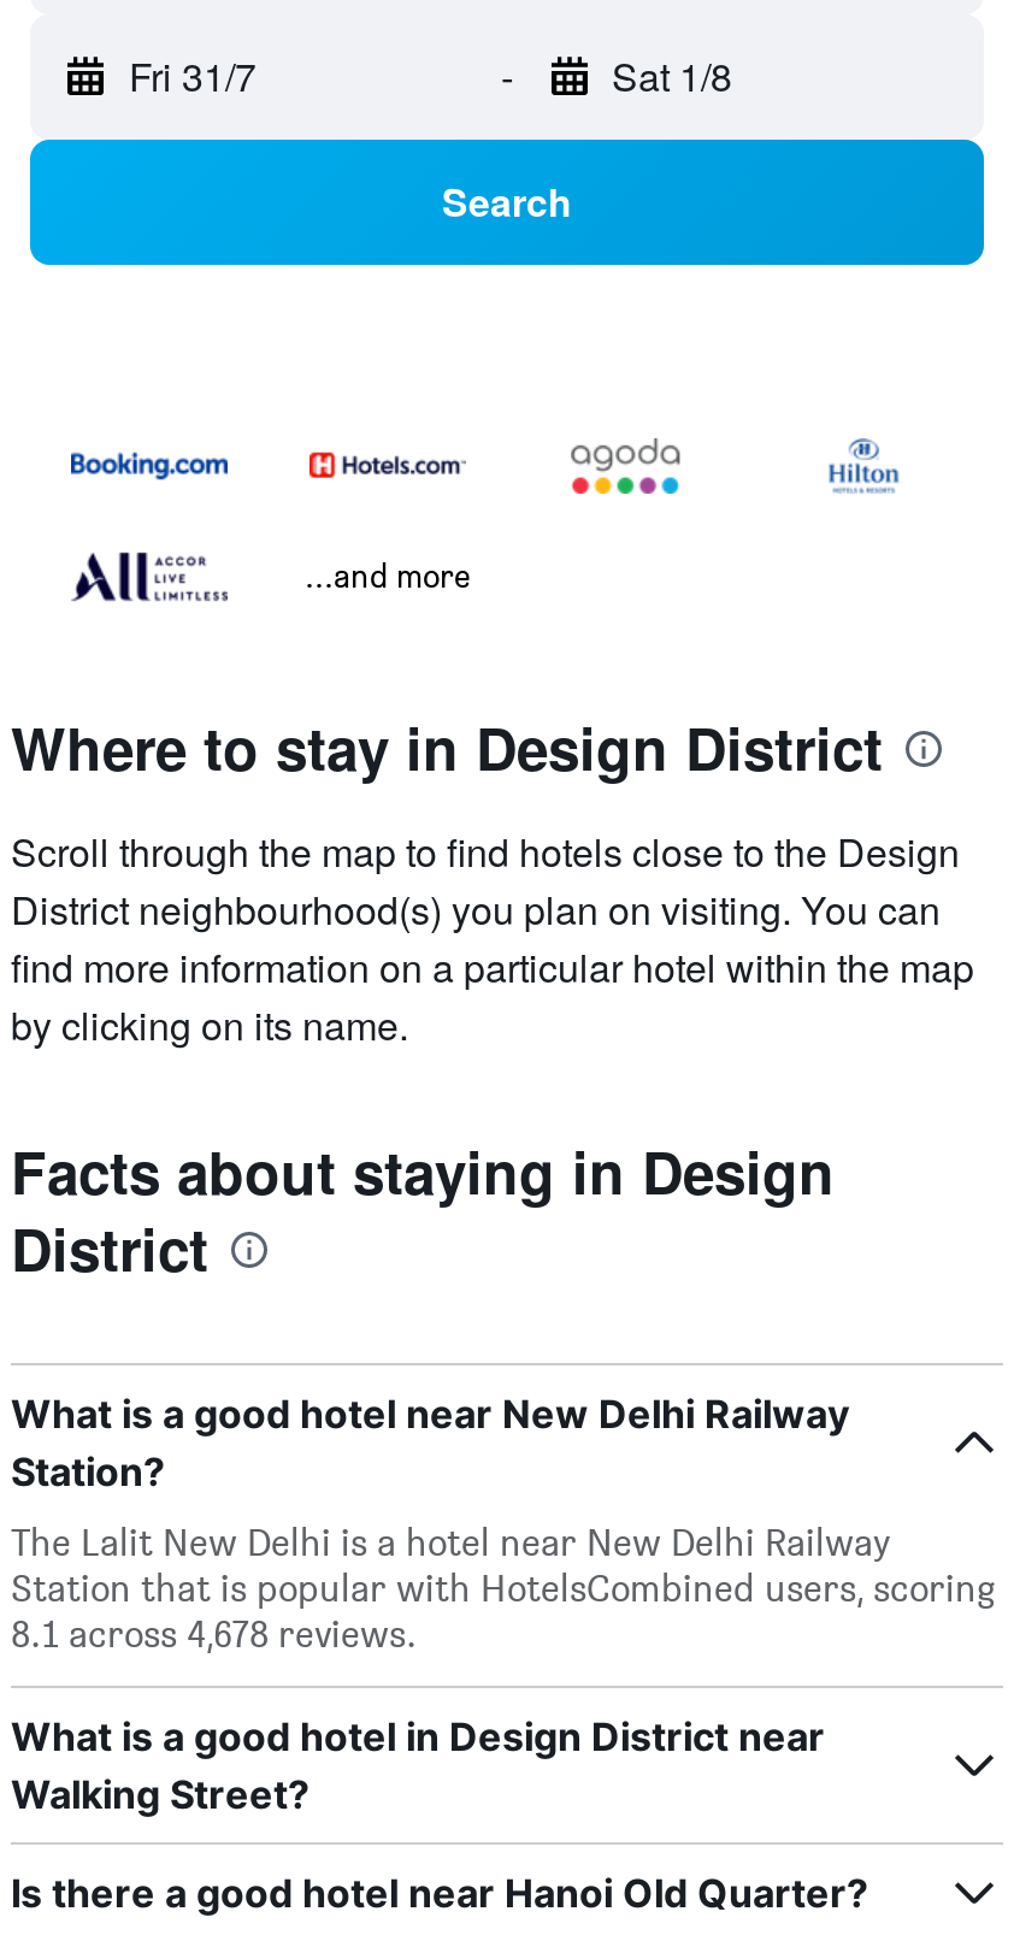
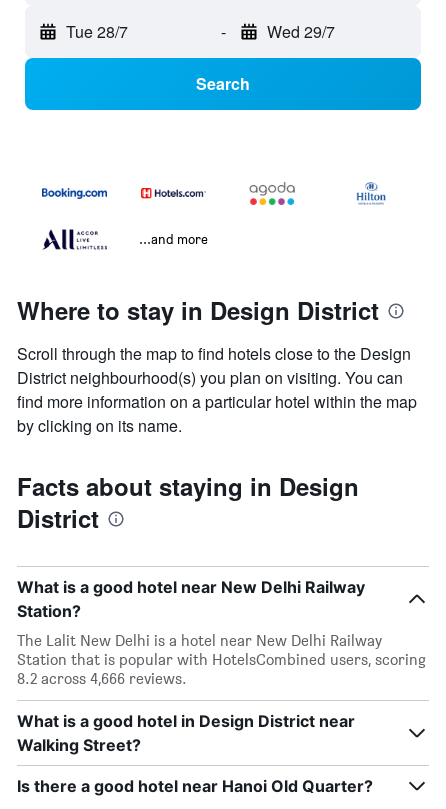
[129,49,257,104] Fri 31/7 -> [66,20,128,43] Tue 28/7
[612,49,732,104] Sat 1/8 -> [266,20,334,43] Wed 29/7
[11,1612,418,1657] 8.1 across 4,678 reviews. -> [17,669,187,688] 8.2 across 4,666 reviews.

